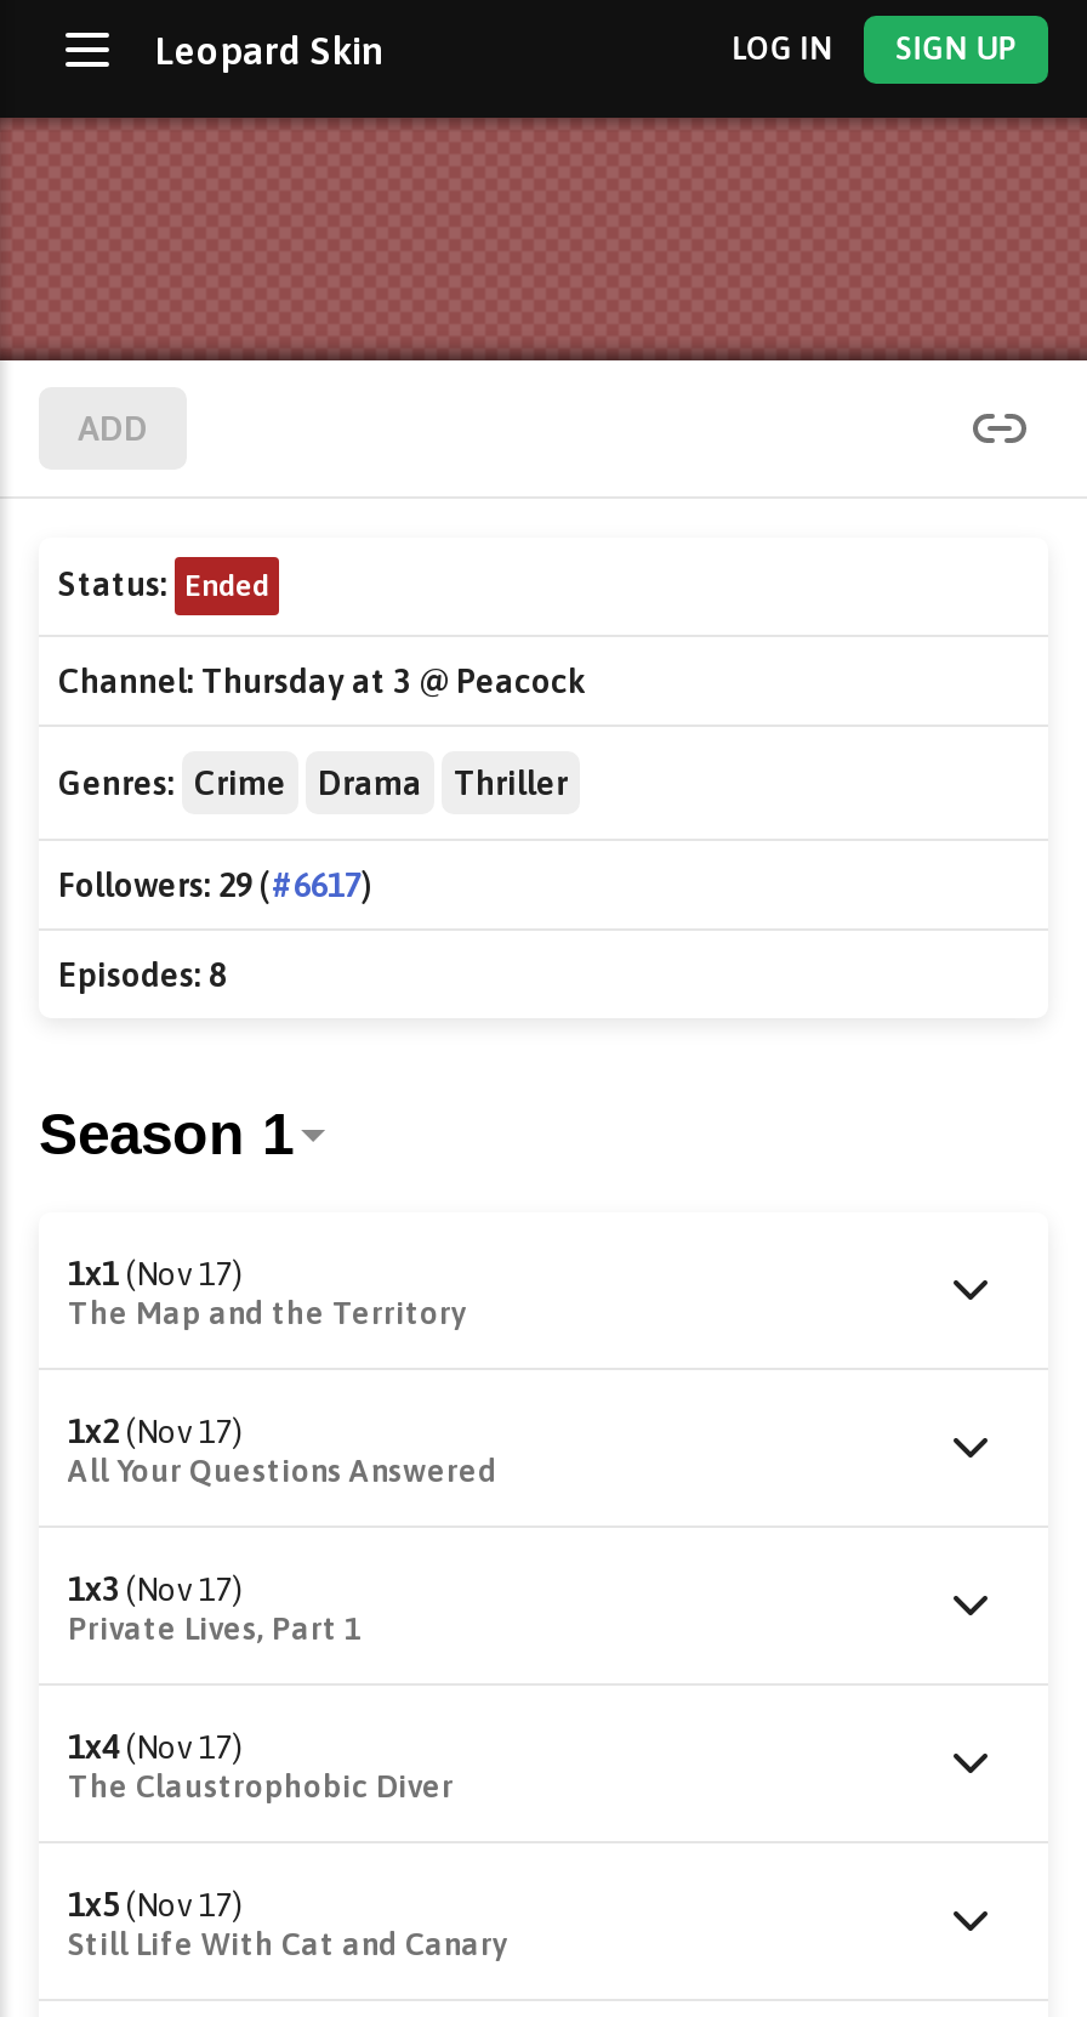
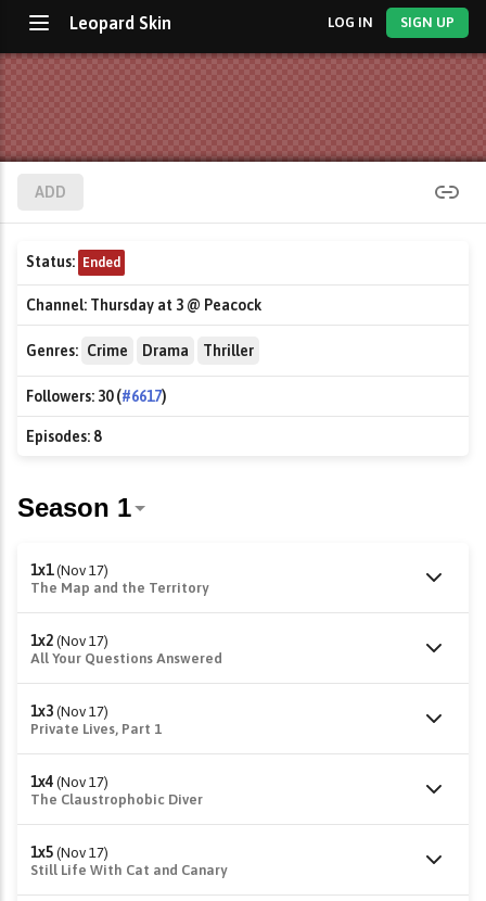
[58,865,374,904] Followers: 29 (#6617) -> [26,388,167,405] Followers: 30 (#6617)

